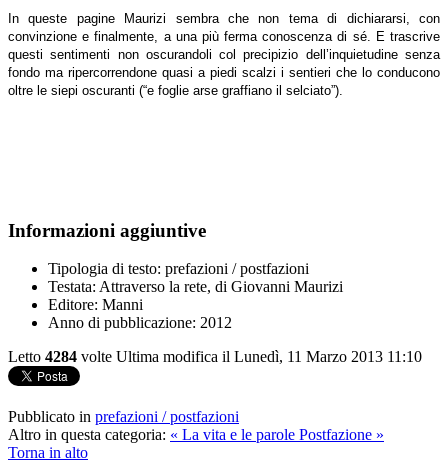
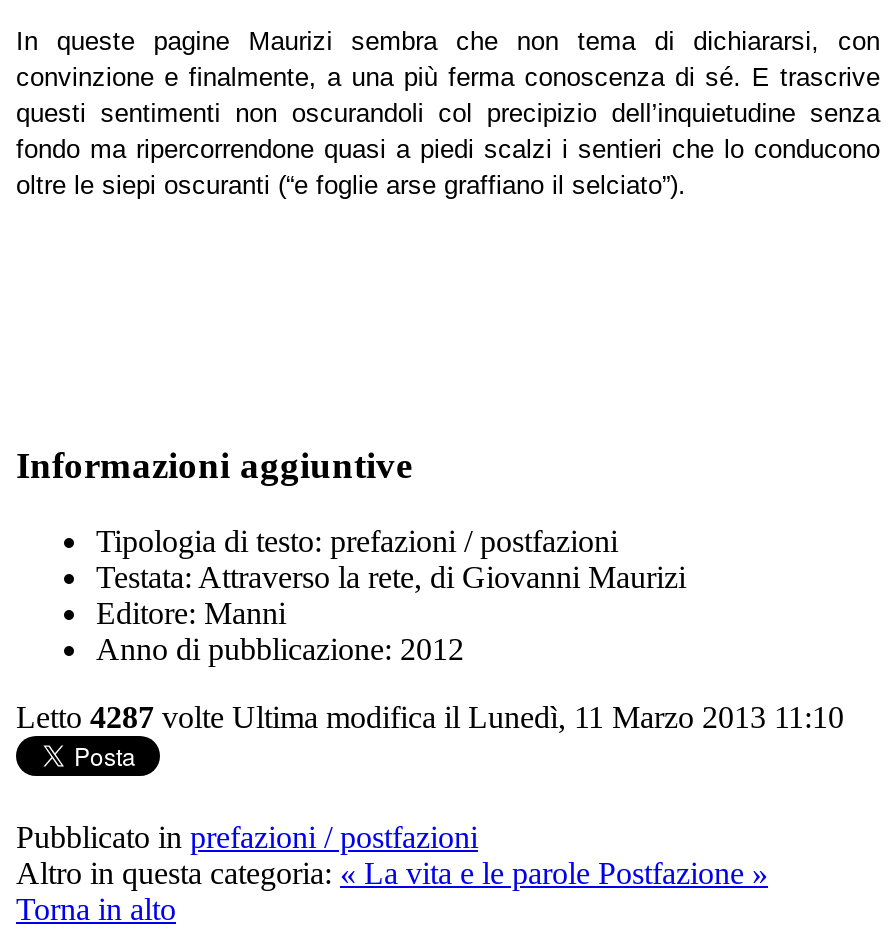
[8,348,422,365] Letto 4284 volte Ultima modifica il Lunedì, 11 Marzo 2013 11:10 -> [16,700,844,734] Letto 4287 volte Ultima modifica il Lunedì, 11 Marzo 2013 11:10

